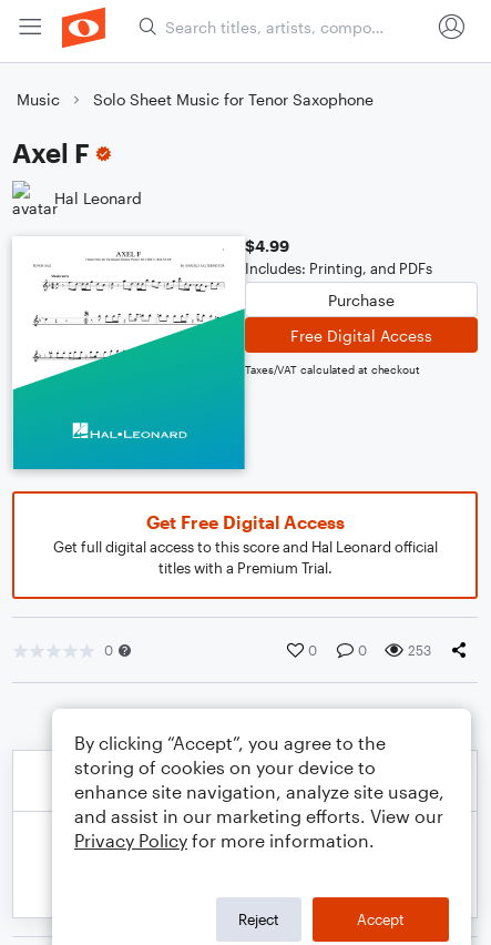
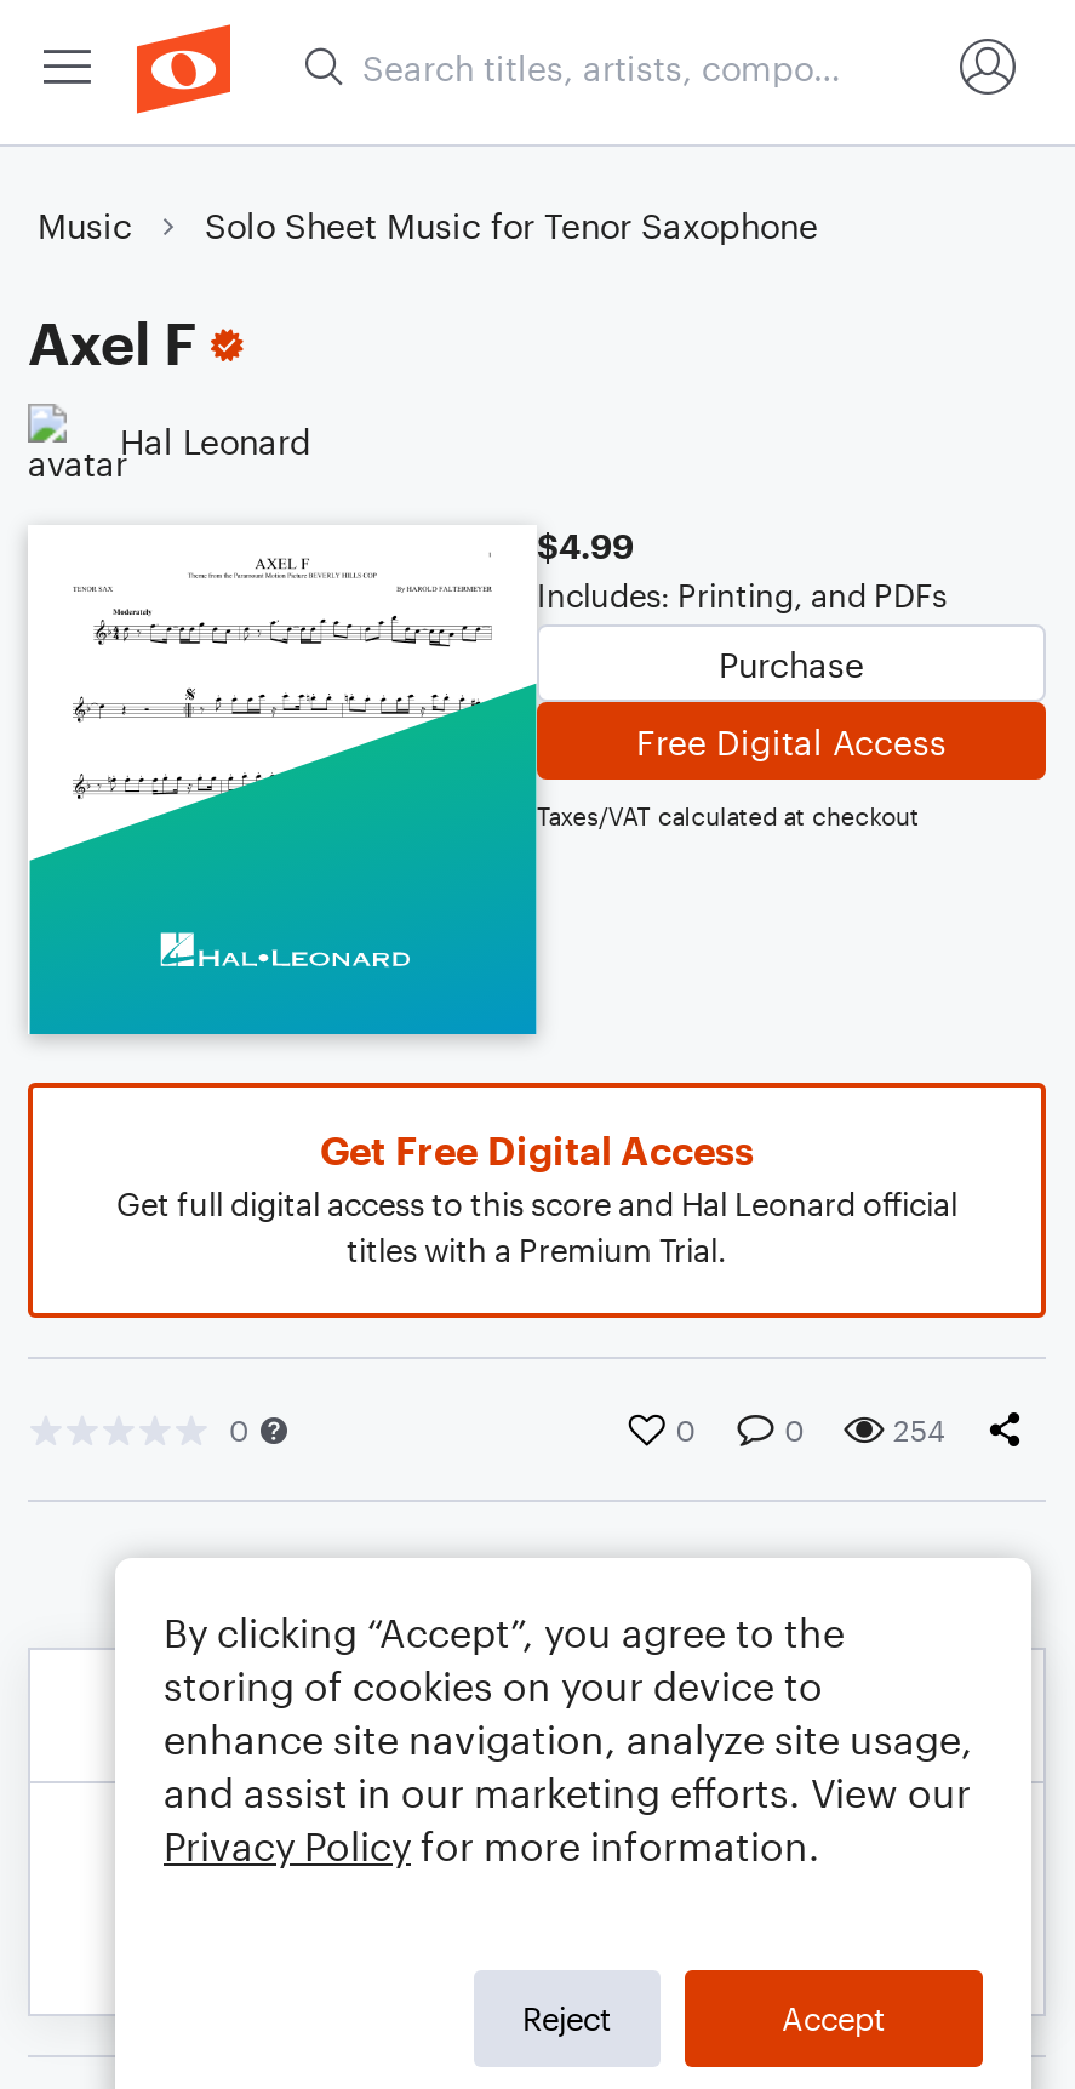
[408,642,431,657] 253 -> [893,1411,944,1445] 254

